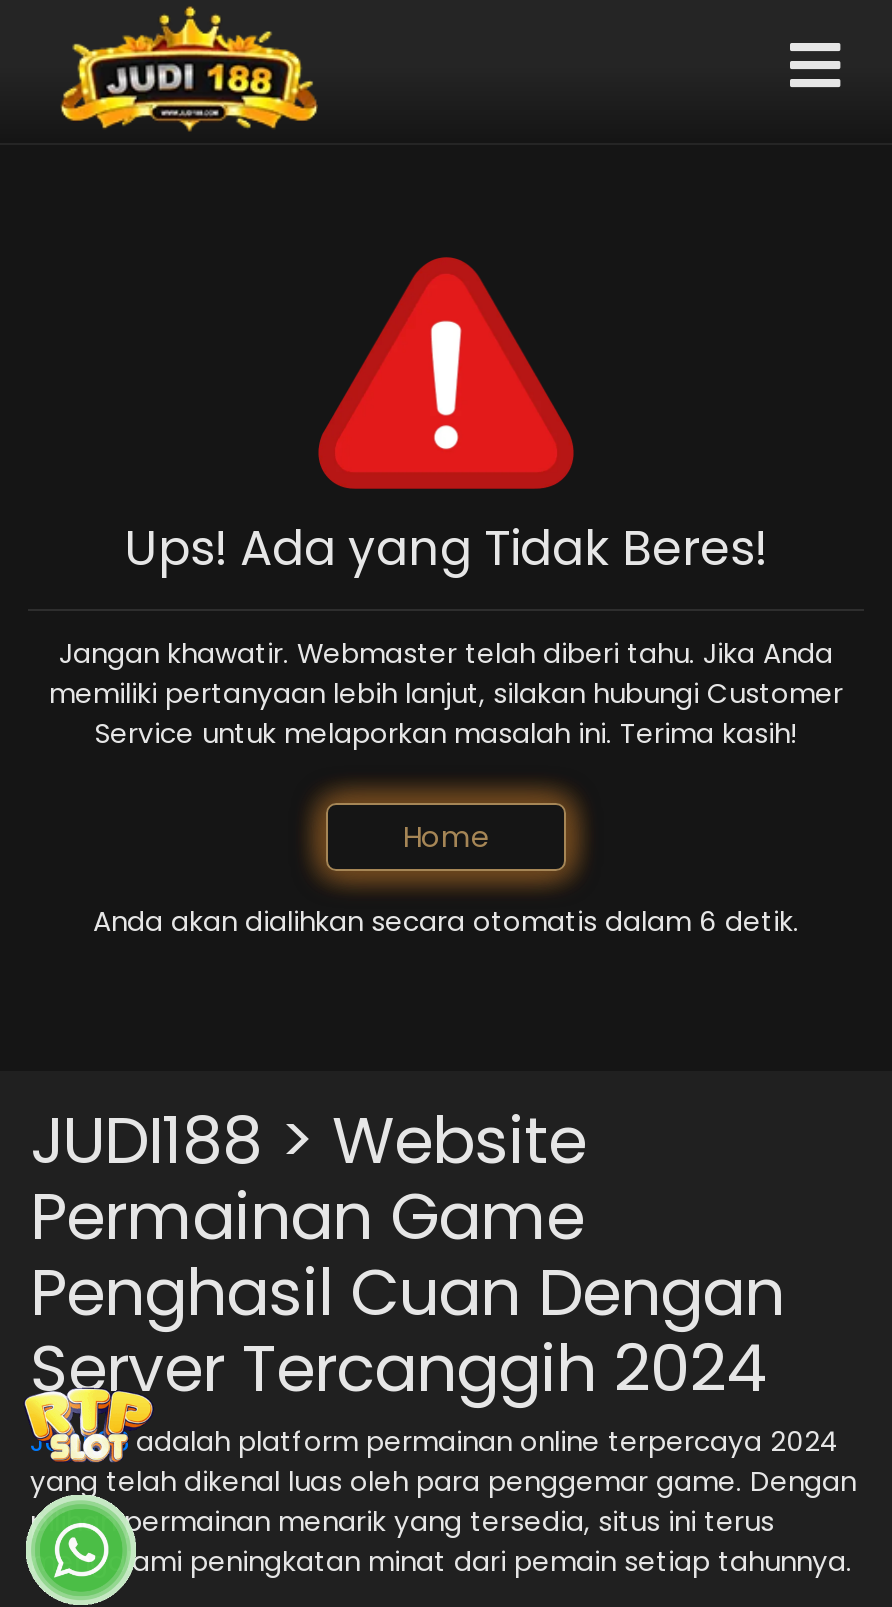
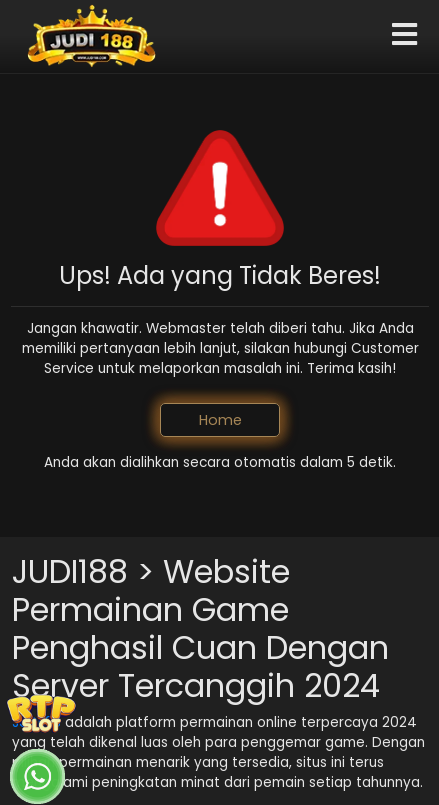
[93,903,799,941] Anda akan dialihkan secara otomatis dalam 6 detik. -> [44,453,396,472] Anda akan dialihkan secara otomatis dalam 5 detik.

